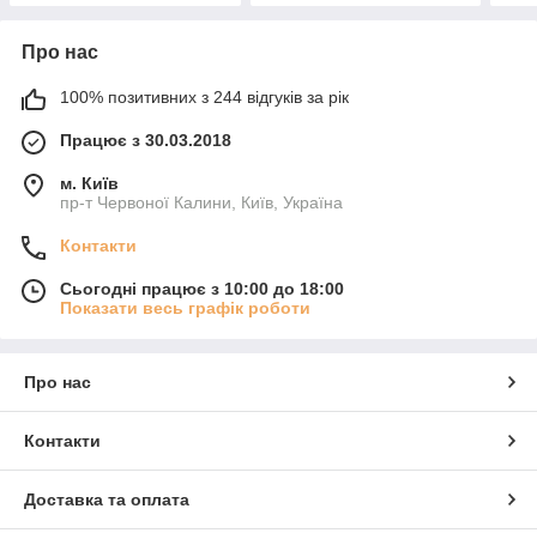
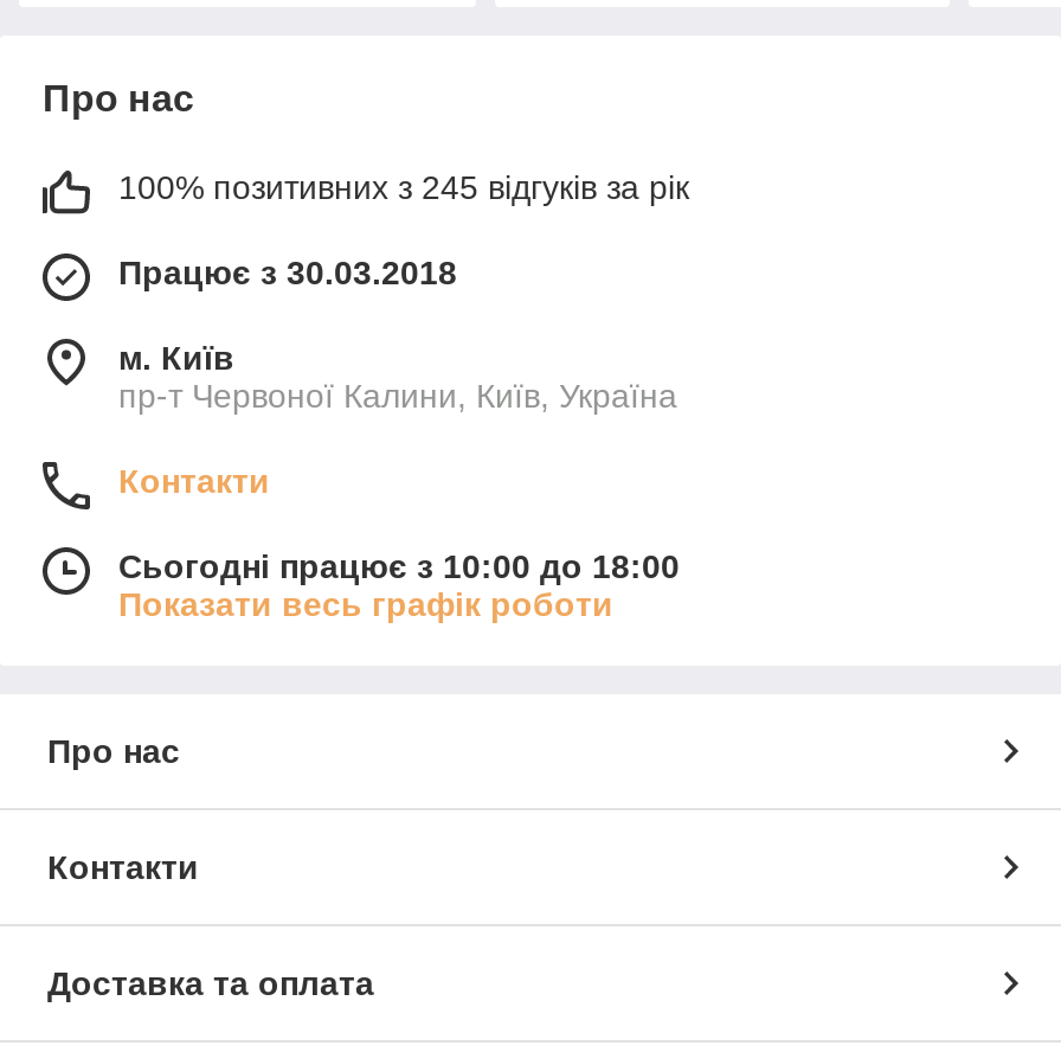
[60,87,349,106] 100% позитивних з 244 відгуків за рік -> [118,168,689,206] 100% позитивних з 245 відгуків за рік

